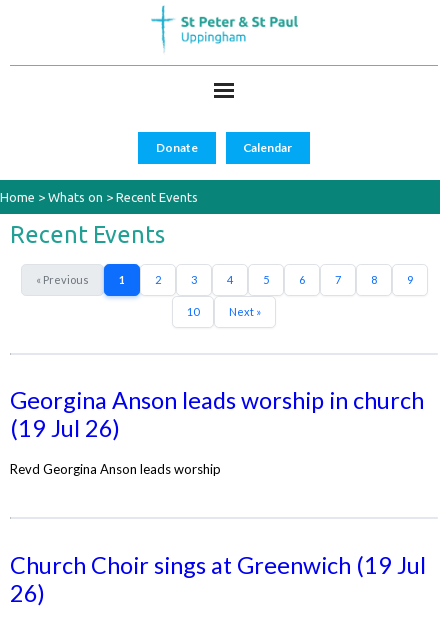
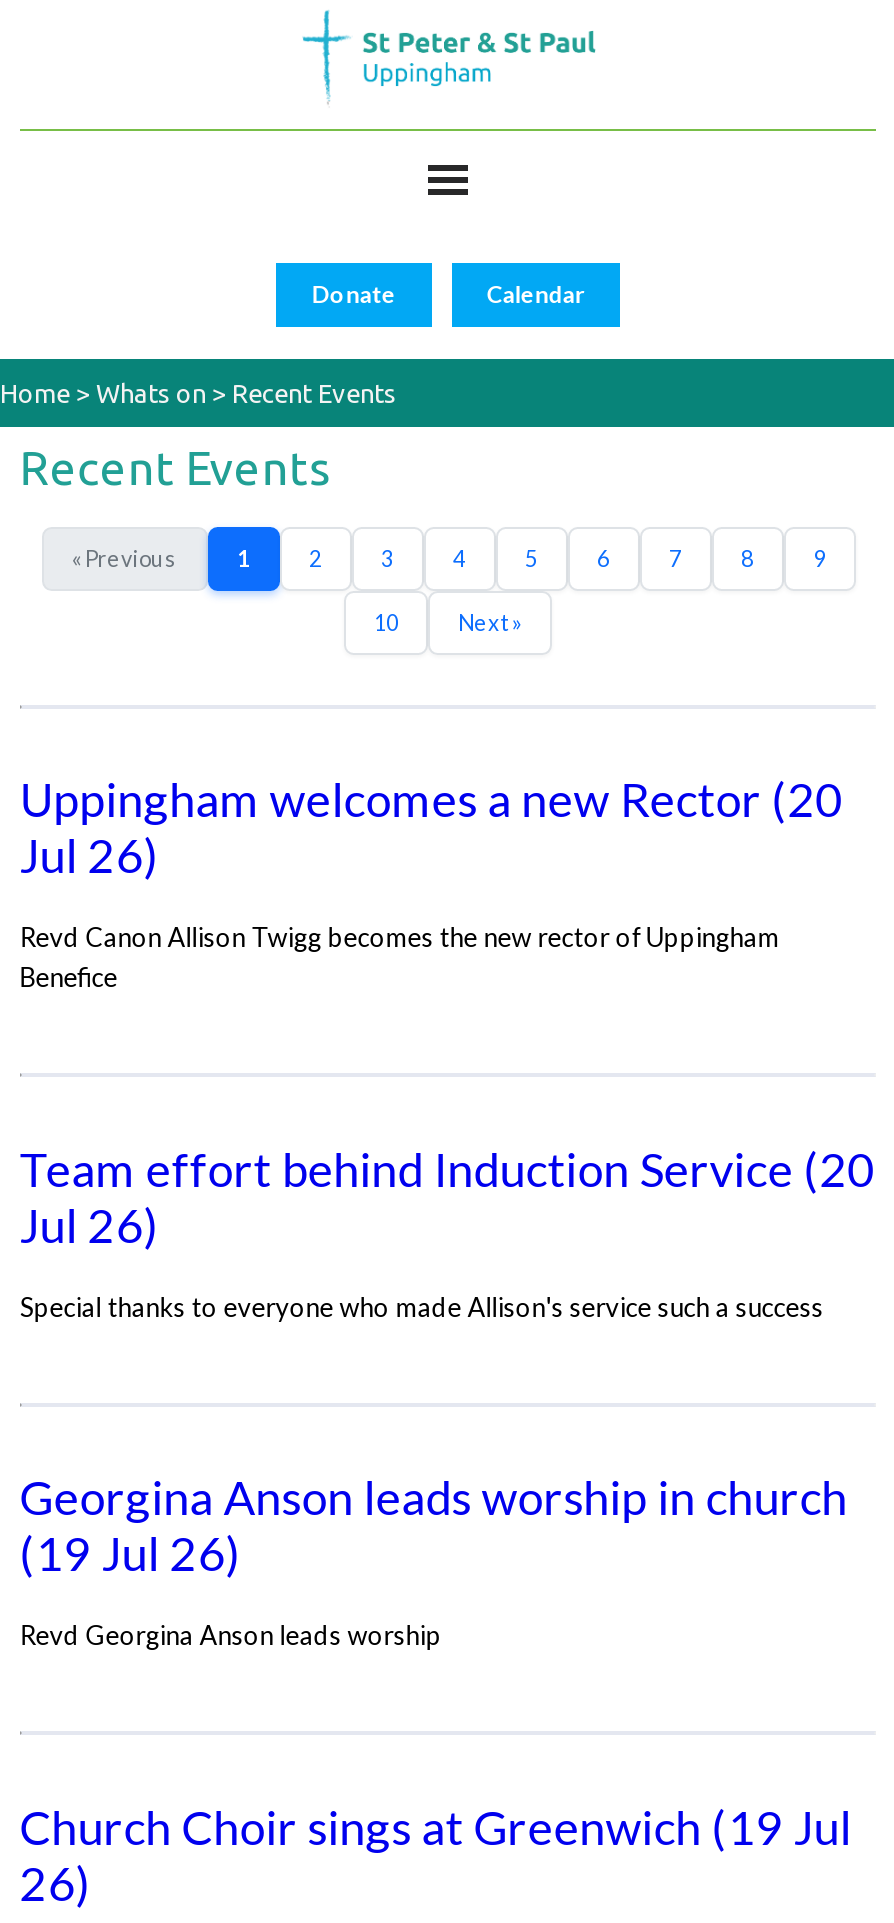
none -> [20,772,844,994] Uppingham welcomes a new Rector (20 | Jul 26) | Revd Canon Allison Twigg becomes the new rector of Uppingham | Benefice
none -> [20,1141,876,1323] Team effort behind Induction Service (20 | Jul 26) | Special thanks to everyone who made Allison's service such a success

